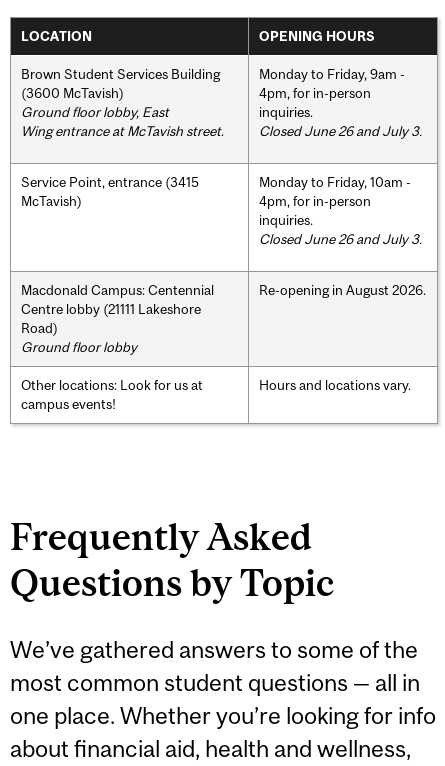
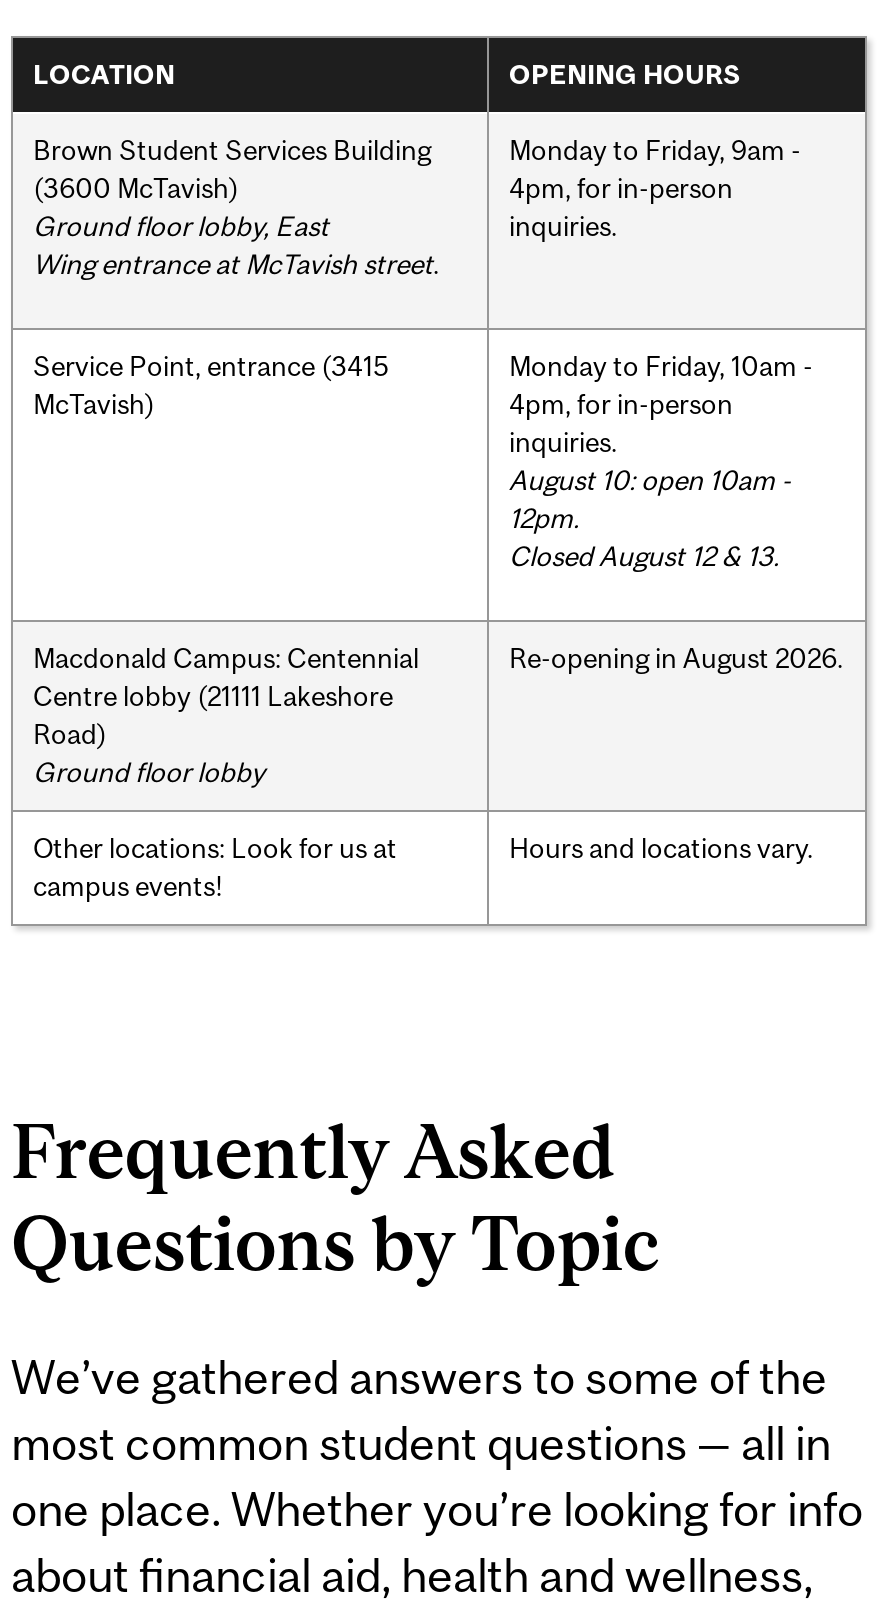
[259,123,422,139] Closed June 26 and July 3. -> none
[259,231,422,247] Closed June 26 and July 3. -> [509,463,791,571] August 10: open 10am - | 12pm. | Closed August 12 & 13.

